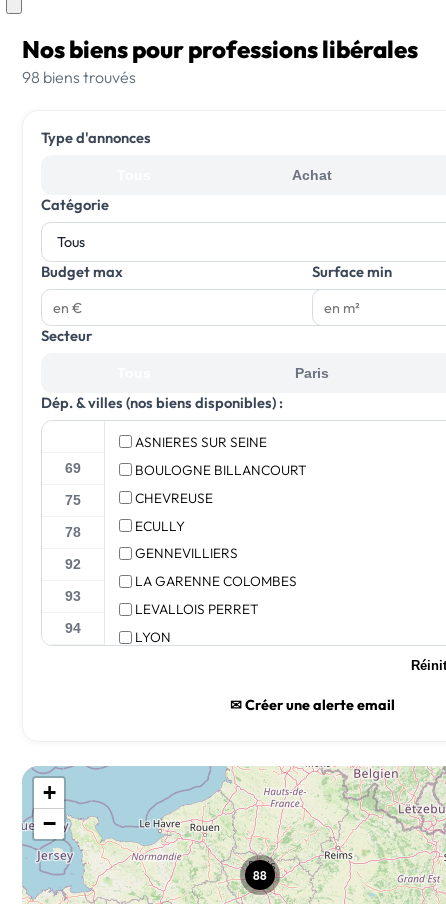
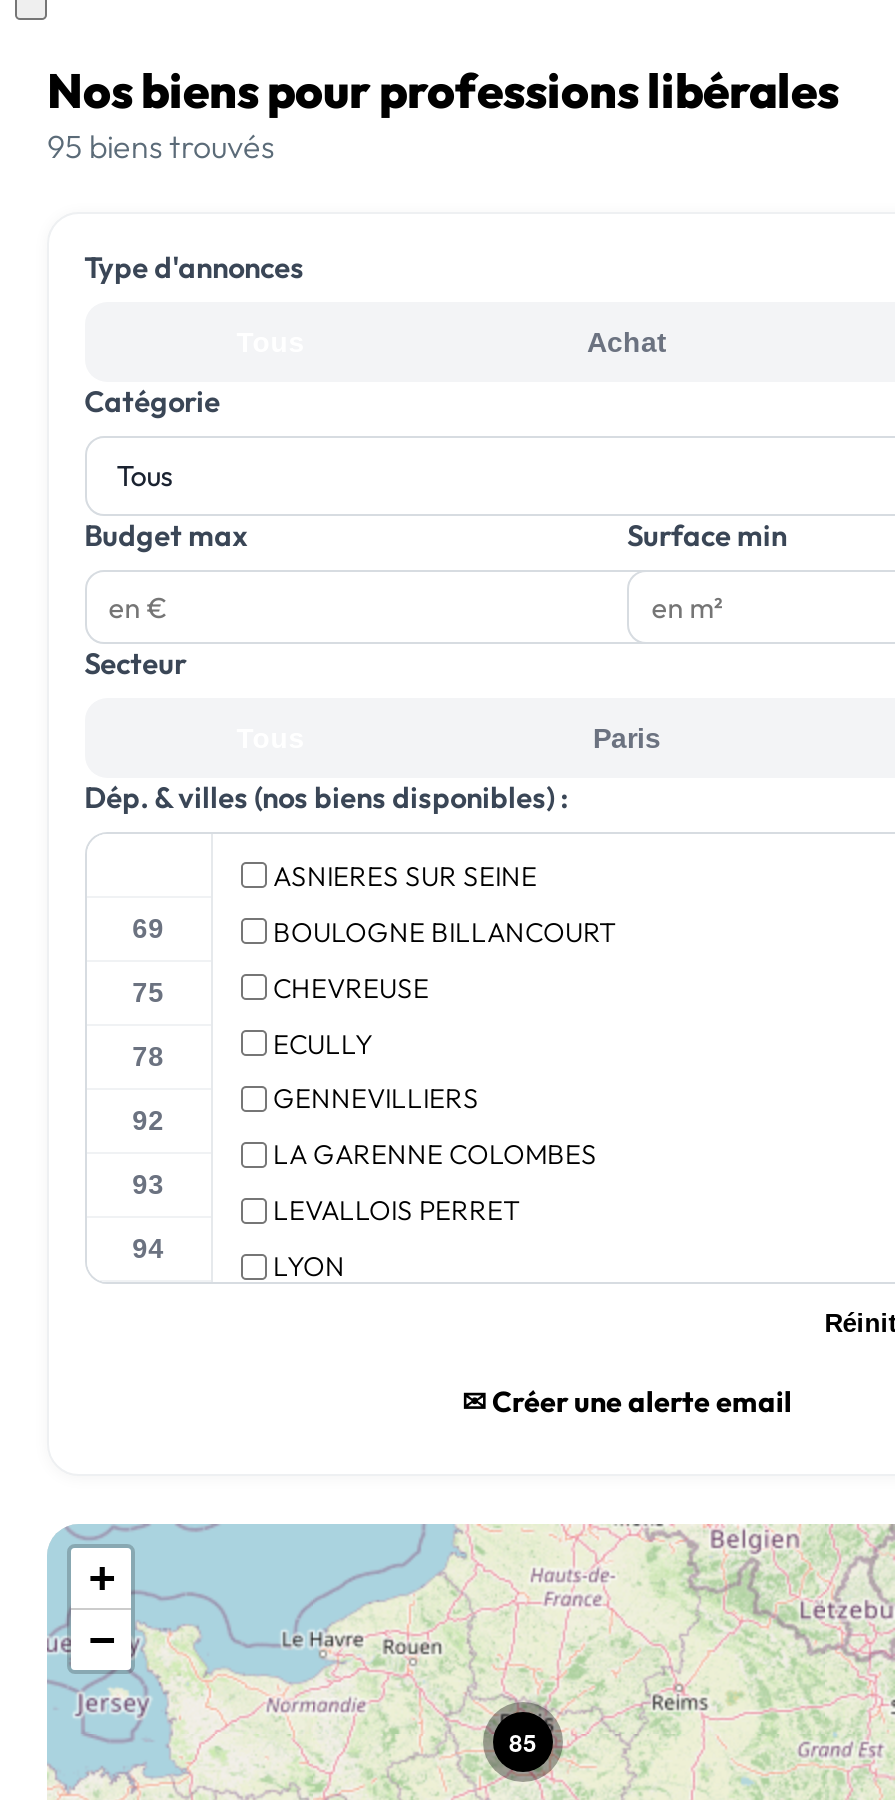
[22,67,136,87] 98 biens trouvés -> [47,126,275,166] 95 biens trouvés
[253,866,267,884] 88 -> [509,1724,537,1760] 85

